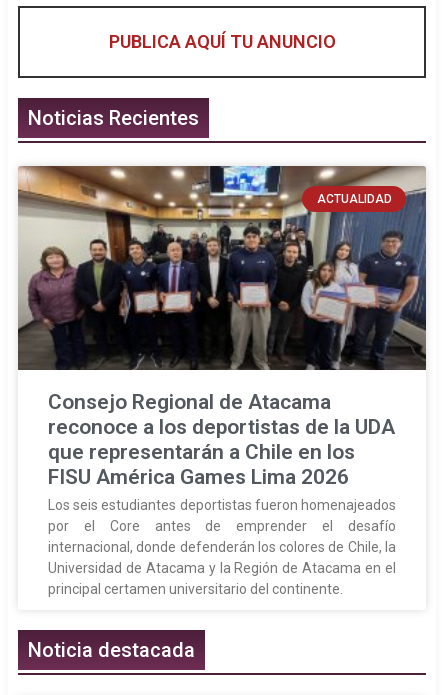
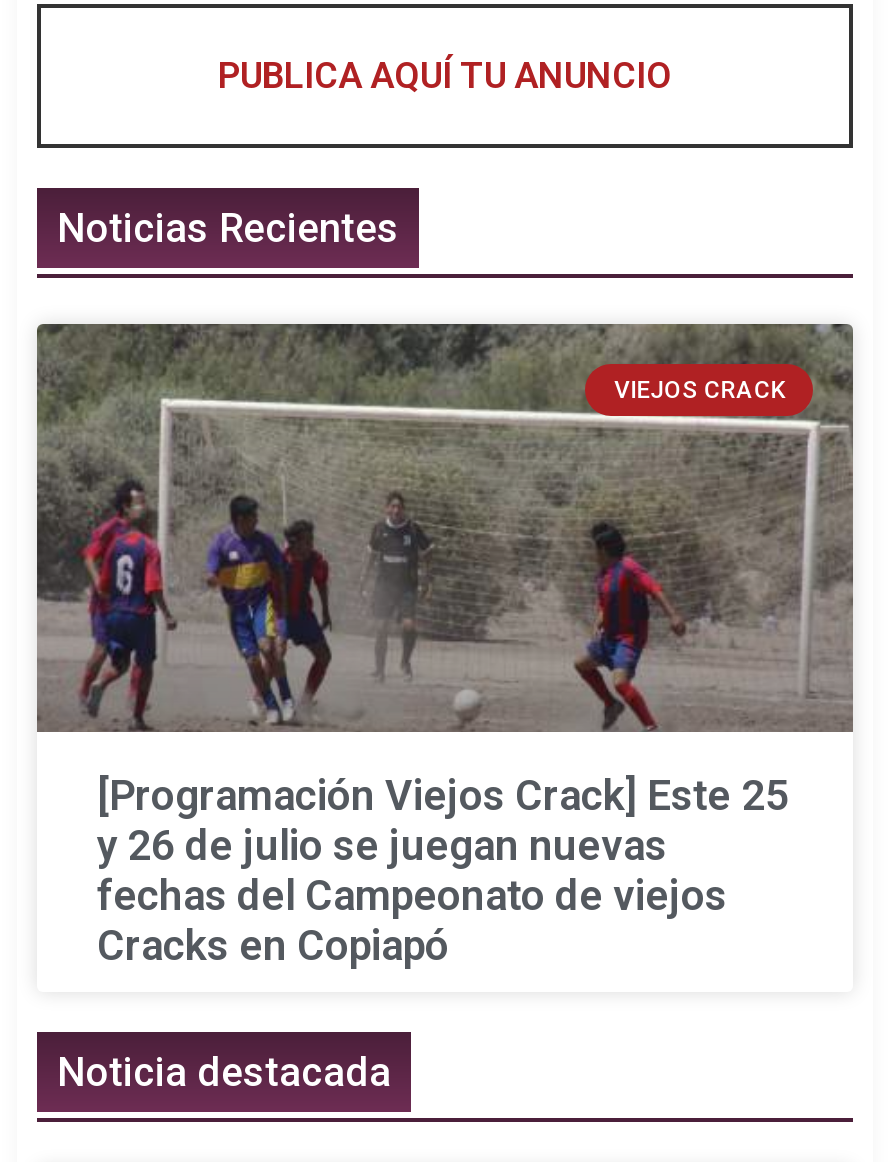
[18,166,426,371] [image] | ACTUALIDAD -> [37,322,855,734] [image] | VIEJOS CRACK
[48,390,396,597] Consejo Regional de Atacama | reconoce a los deportistas de la UDA | que representarán a Chile en los | FISU América Games Lima 2026 | Los seis estudiantes deportistas fueron homenajeados | por el Core antes de emprender el desafío | internacional, donde defenderán los colores de Chile, la | Universidad de Atacama y la Región de Atacama en el | principal certamen universitario del continente. -> [97,772,789,970] [Programación Viejos Crack] Este 25 | y 26 de julio se juegan nuevas | fechas del Campeonato de viejos | Cracks en Copiapó

